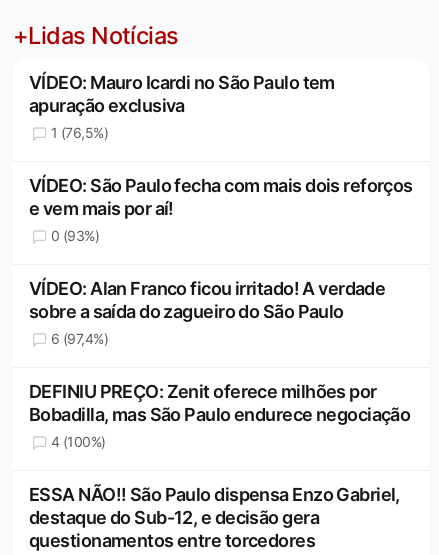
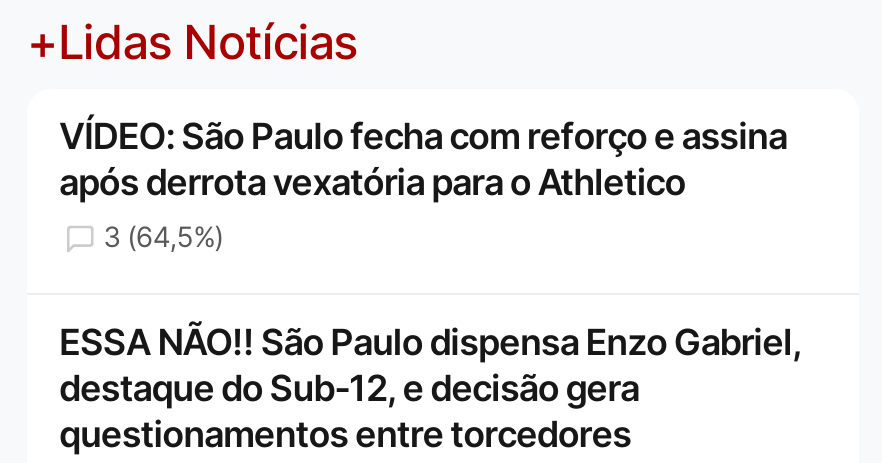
[29,72,413,450] VÍDEO: Mauro Icardi no São Paulo tem | apuração exclusiva | 1 (76,5%) | VÍDEO: São Paulo fecha com mais dois reforços | e vem mais por aí! | 0 (93%) | VÍDEO: Alan Franco ficou irritado! A verdade | sobre a saída do zagueiro do São Paulo | 6 (97,4%) | DEFINIU PREÇO: Zenit oferece milhões por | Bobadilla, mas São Paulo endurece negociação | 4 (100%) -> [59,115,787,253] VÍDEO: São Paulo fecha com reforço e assina | após derrota vexatória para o Athletico | 3 (64,5%)

